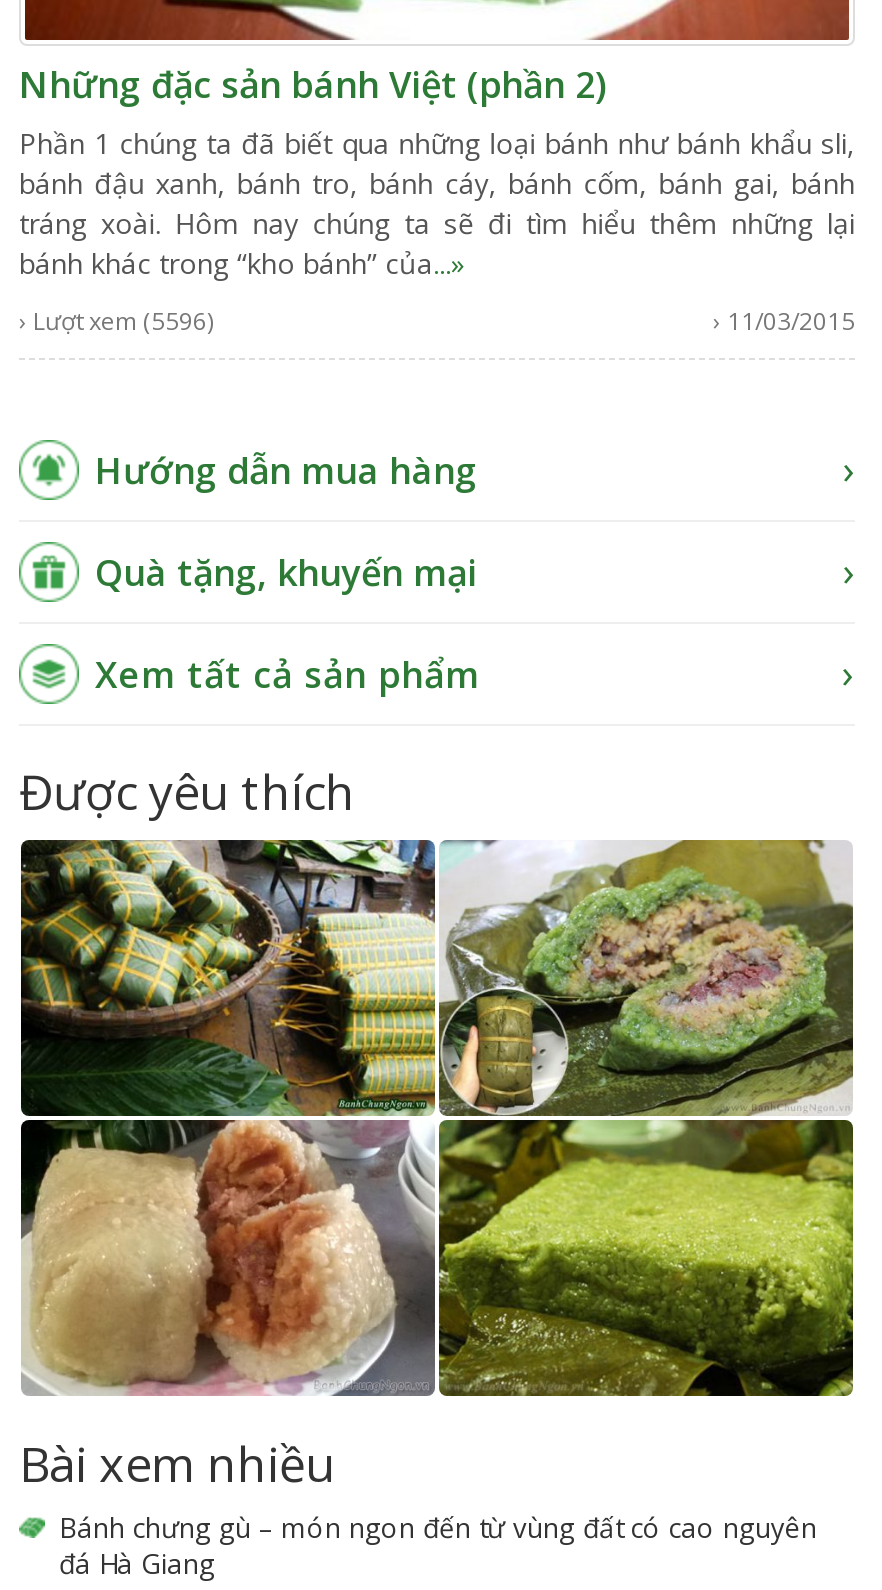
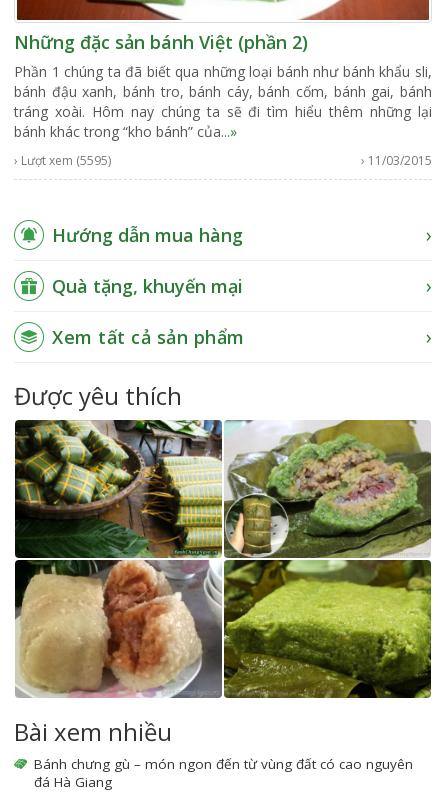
[19,304,213,338] › Lượt xem (5596) -> [14,152,111,169] › Lượt xem (5595)

